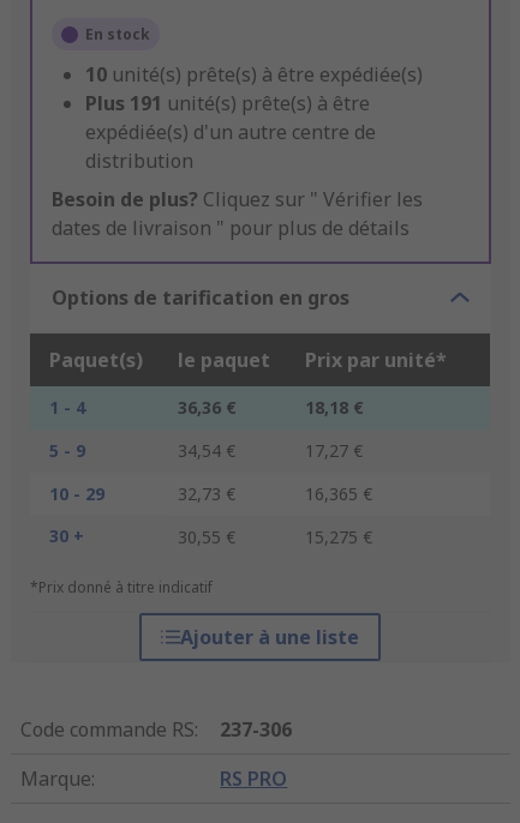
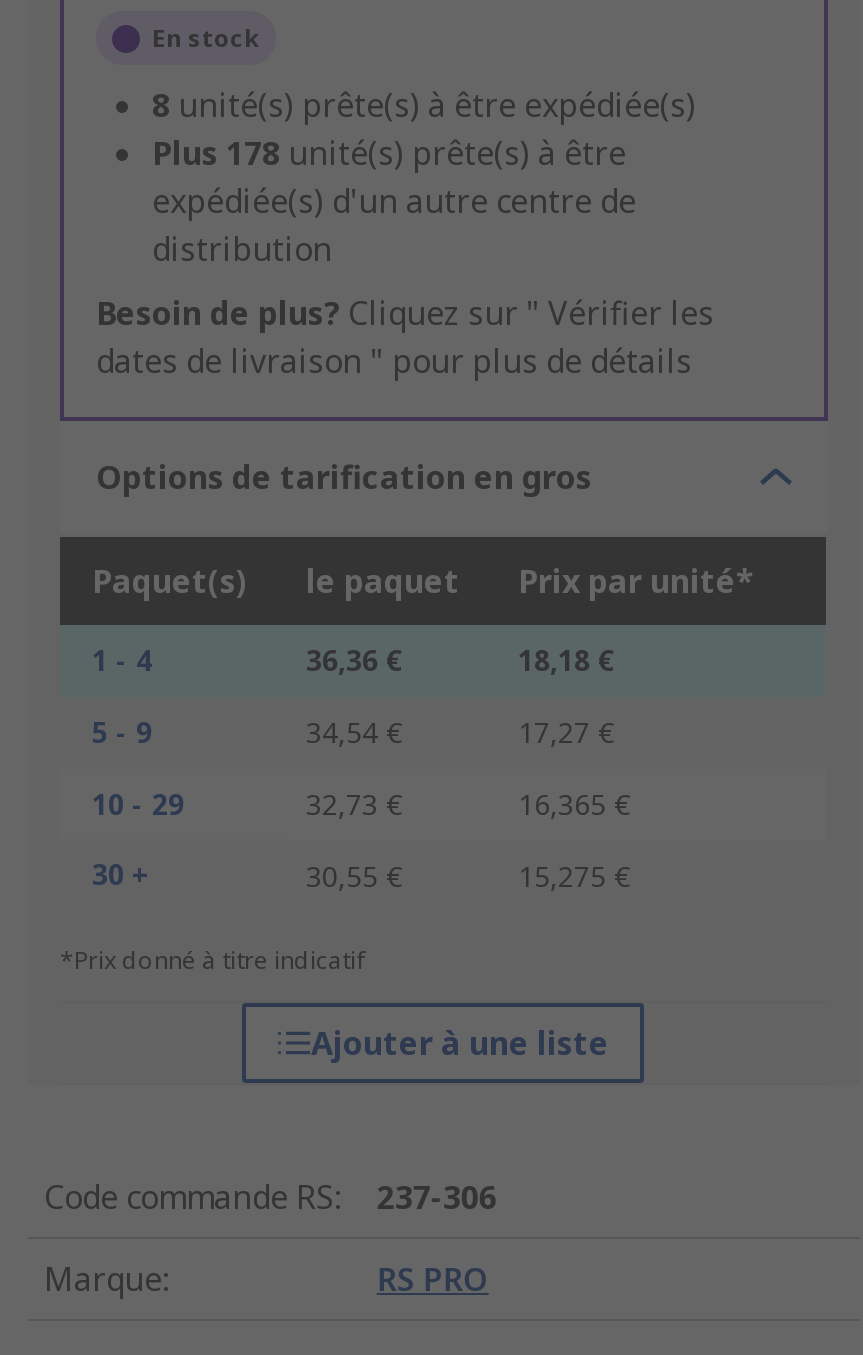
[85,62,423,88] 10 unité(s) prête(s) à être expédiée(s) -> [152,84,696,128] 8 unité(s) prête(s) à être expédiée(s)
[85,91,370,117] Plus 191 unité(s) prête(s) à être -> [152,132,626,176] Plus 178 unité(s) prête(s) à être

